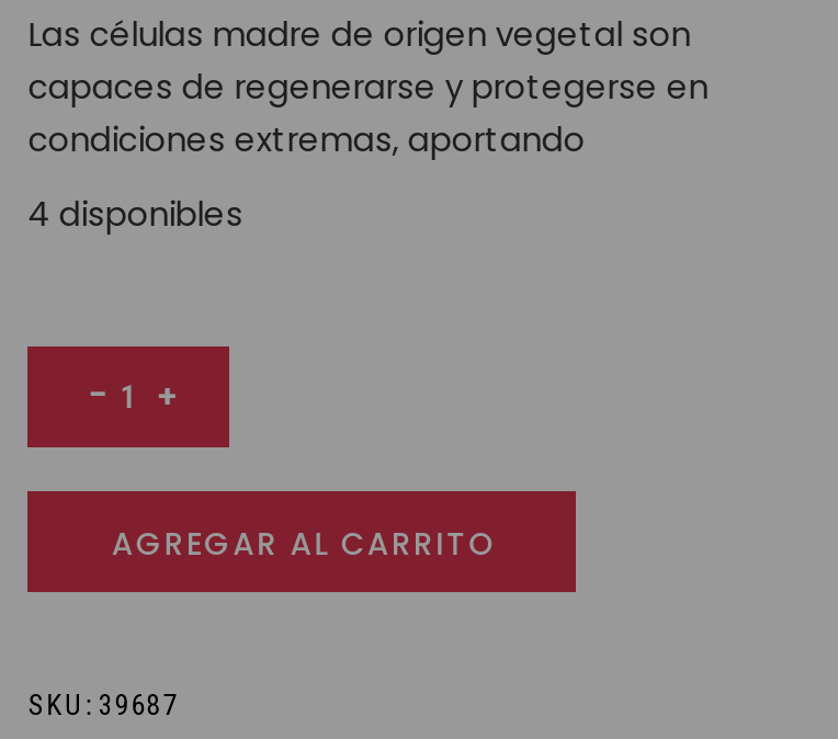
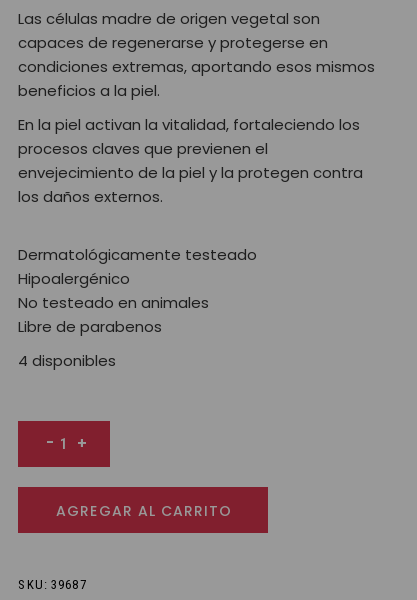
[28,117,585,163] condiciones extremas, aportando -> [18,56,375,337] condiciones extremas, aportando esos mismos | beneficios a la piel. | En la piel activan la vitalidad, fortaleciendo los | procesos claves que previenen el | envejecimiento de la piel y la protegen contra | los daños externos. | Dermatológicamente testeado | Hipoalergénico | No testeado en animales | Libre de parabenos

